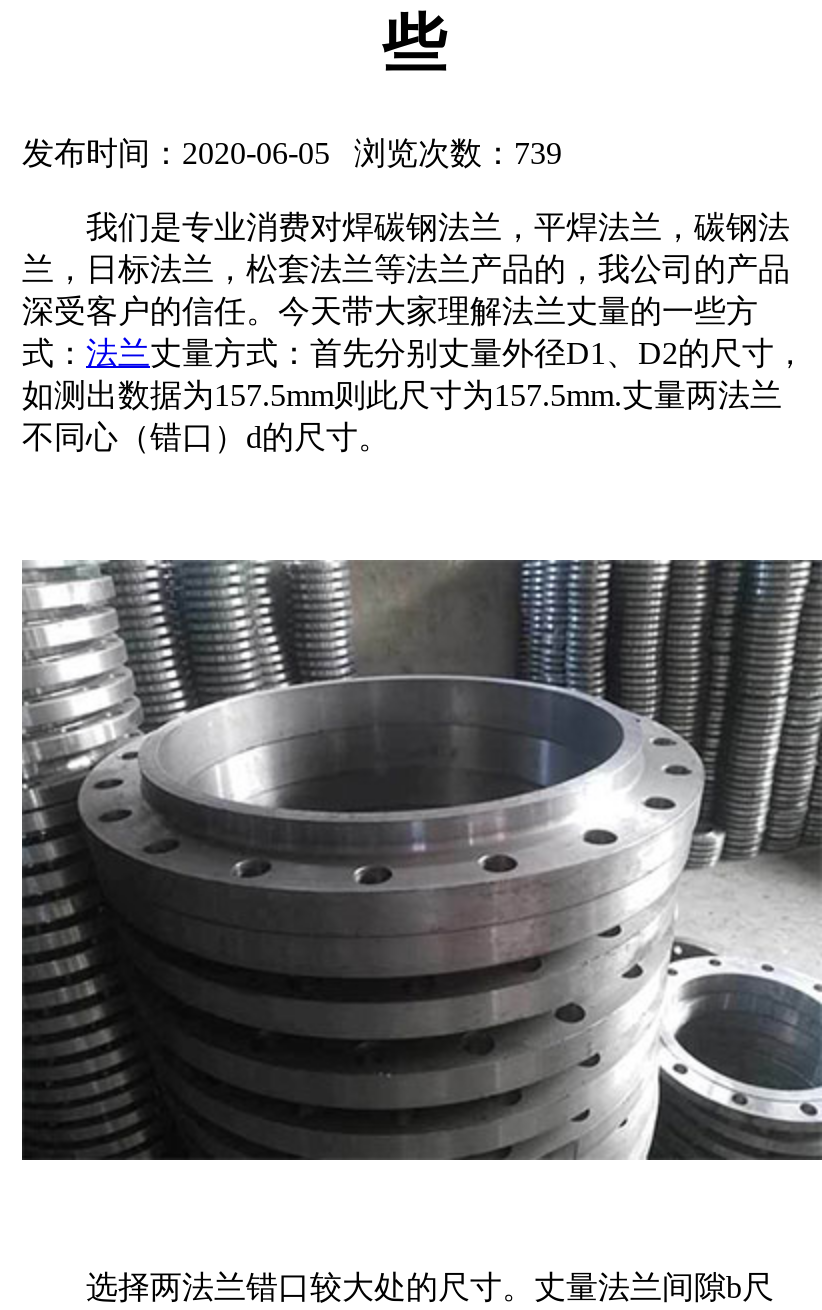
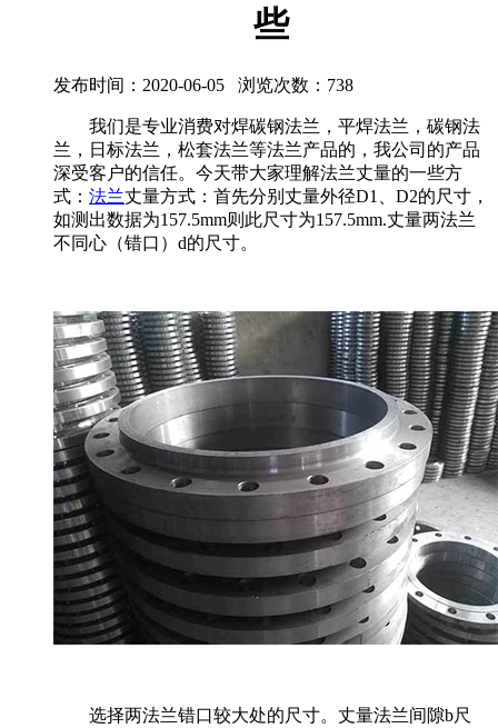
[22,136,562,170] 发布时间：2020-06-05 浏览次数：739 -> [53,75,353,94] 发布时间：2020-06-05 浏览次数：738

